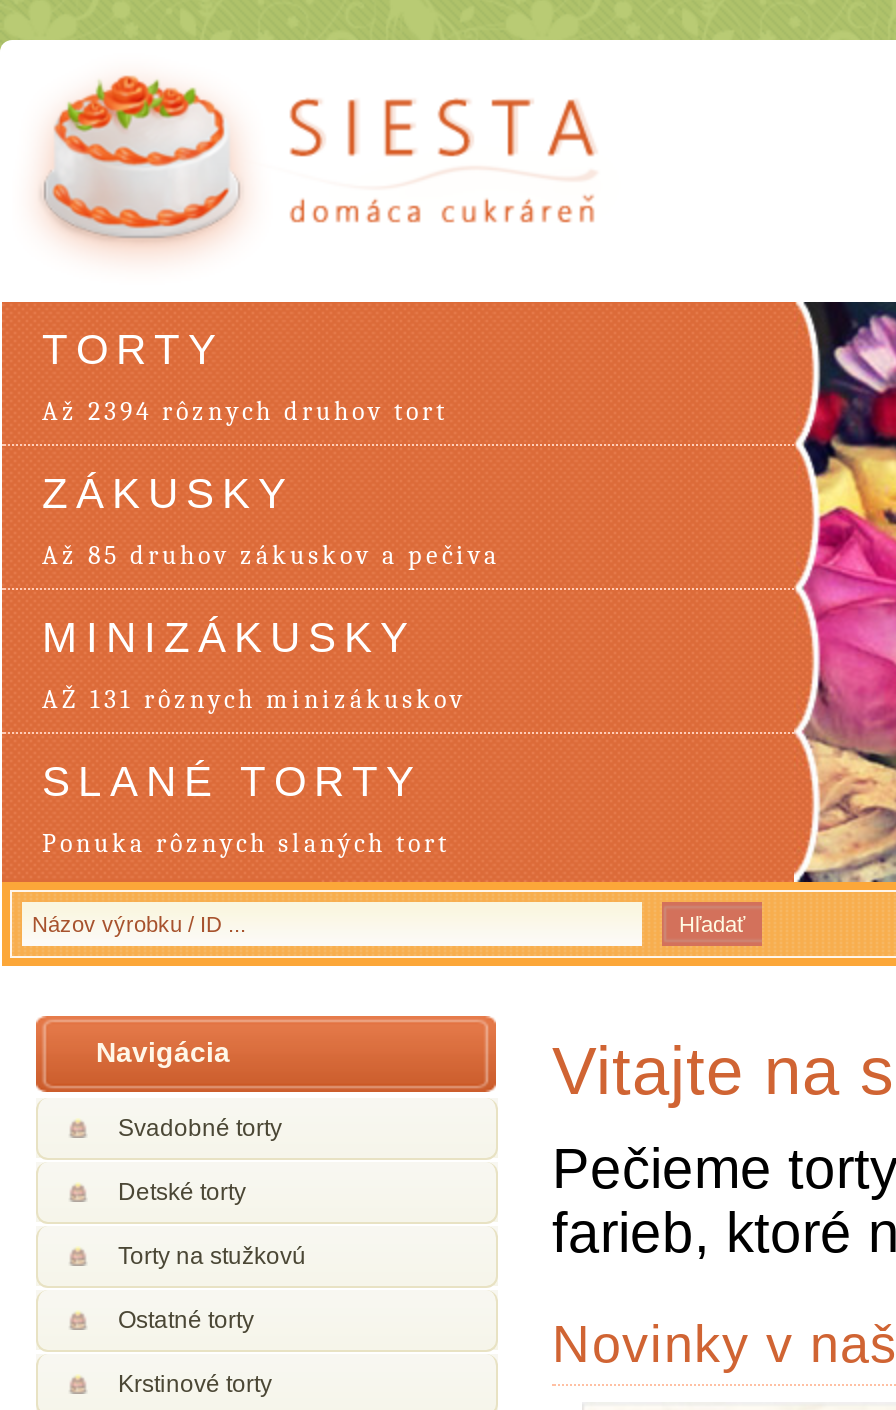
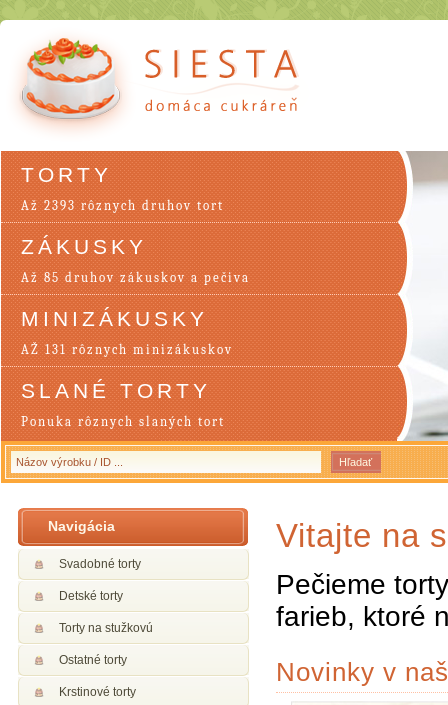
[798,300,890,884] [image] -> [399,151,445,442] [image]
[42,395,448,425] Až 2394 rôznych druhov tort -> [21,197,224,212] Až 2393 rôznych druhov tort

